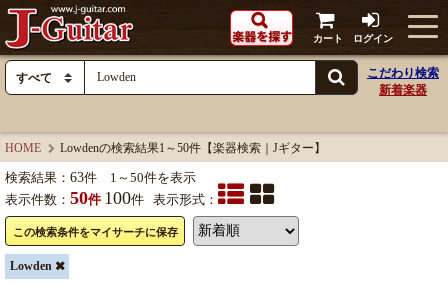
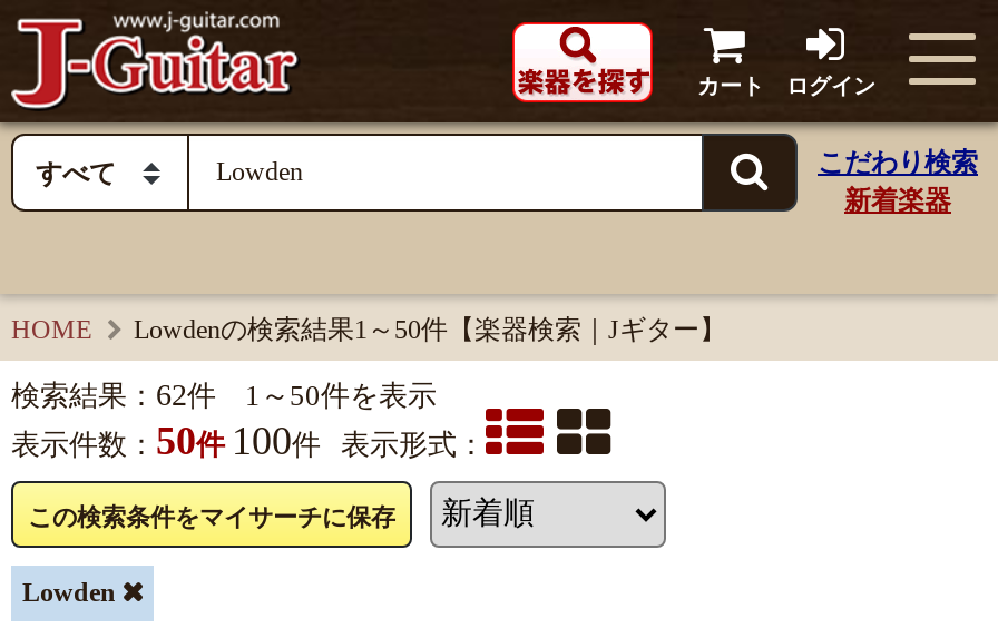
[5,170,196,185] 検索結果：63件 1～50件を表示 -> [11,379,437,412] 検索結果：62件 1～50件を表示

